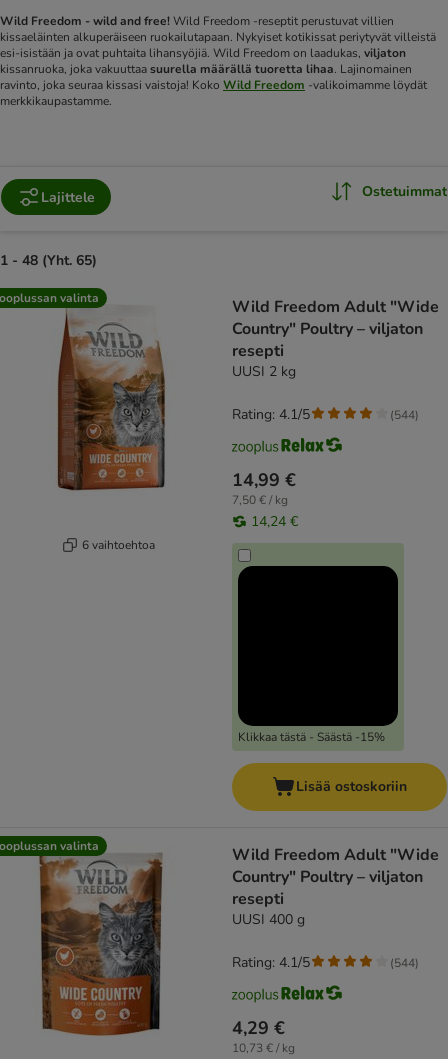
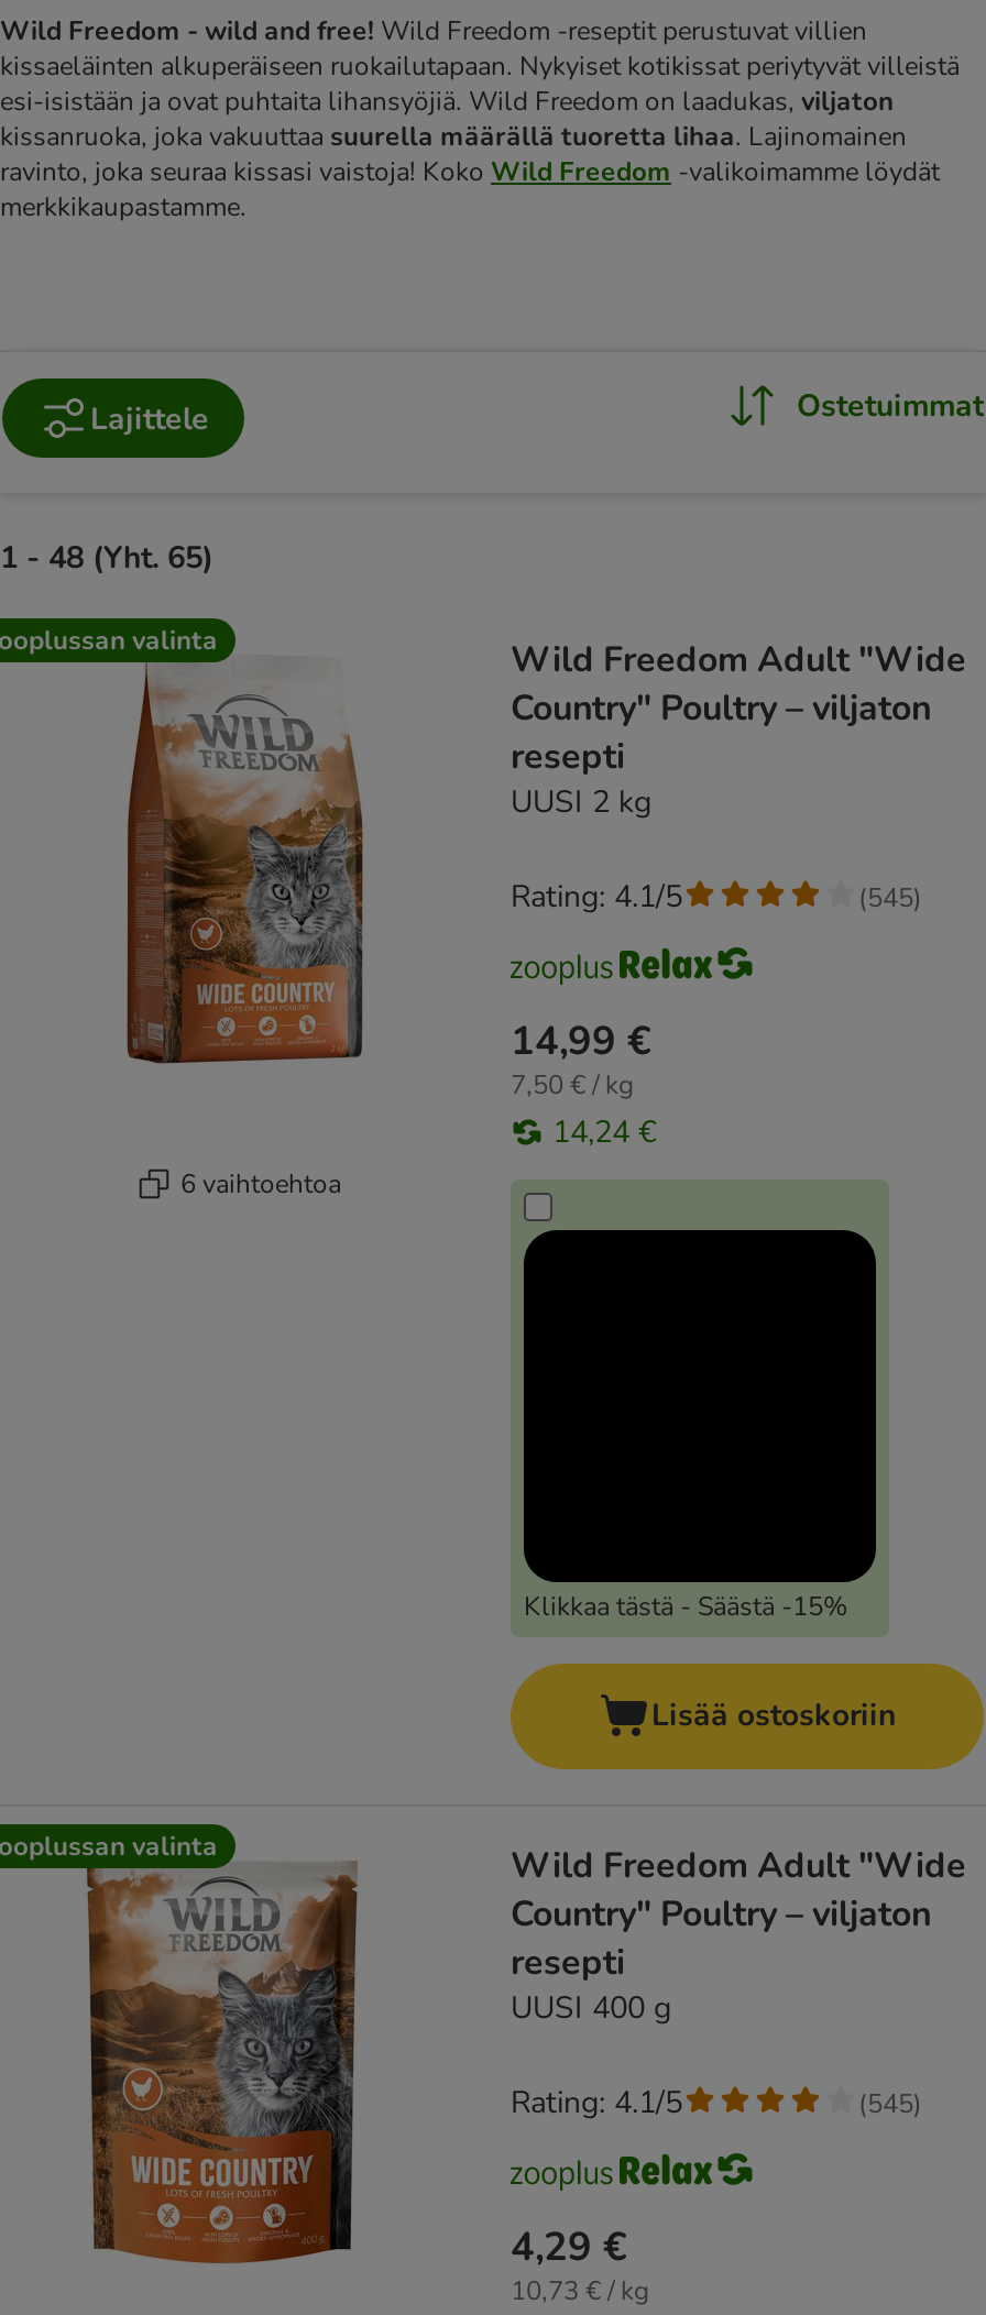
[390,407,419,423] (544) -> [858,879,922,915] (545)
[390,955,419,971] (544) -> [858,2085,922,2120] (545)

